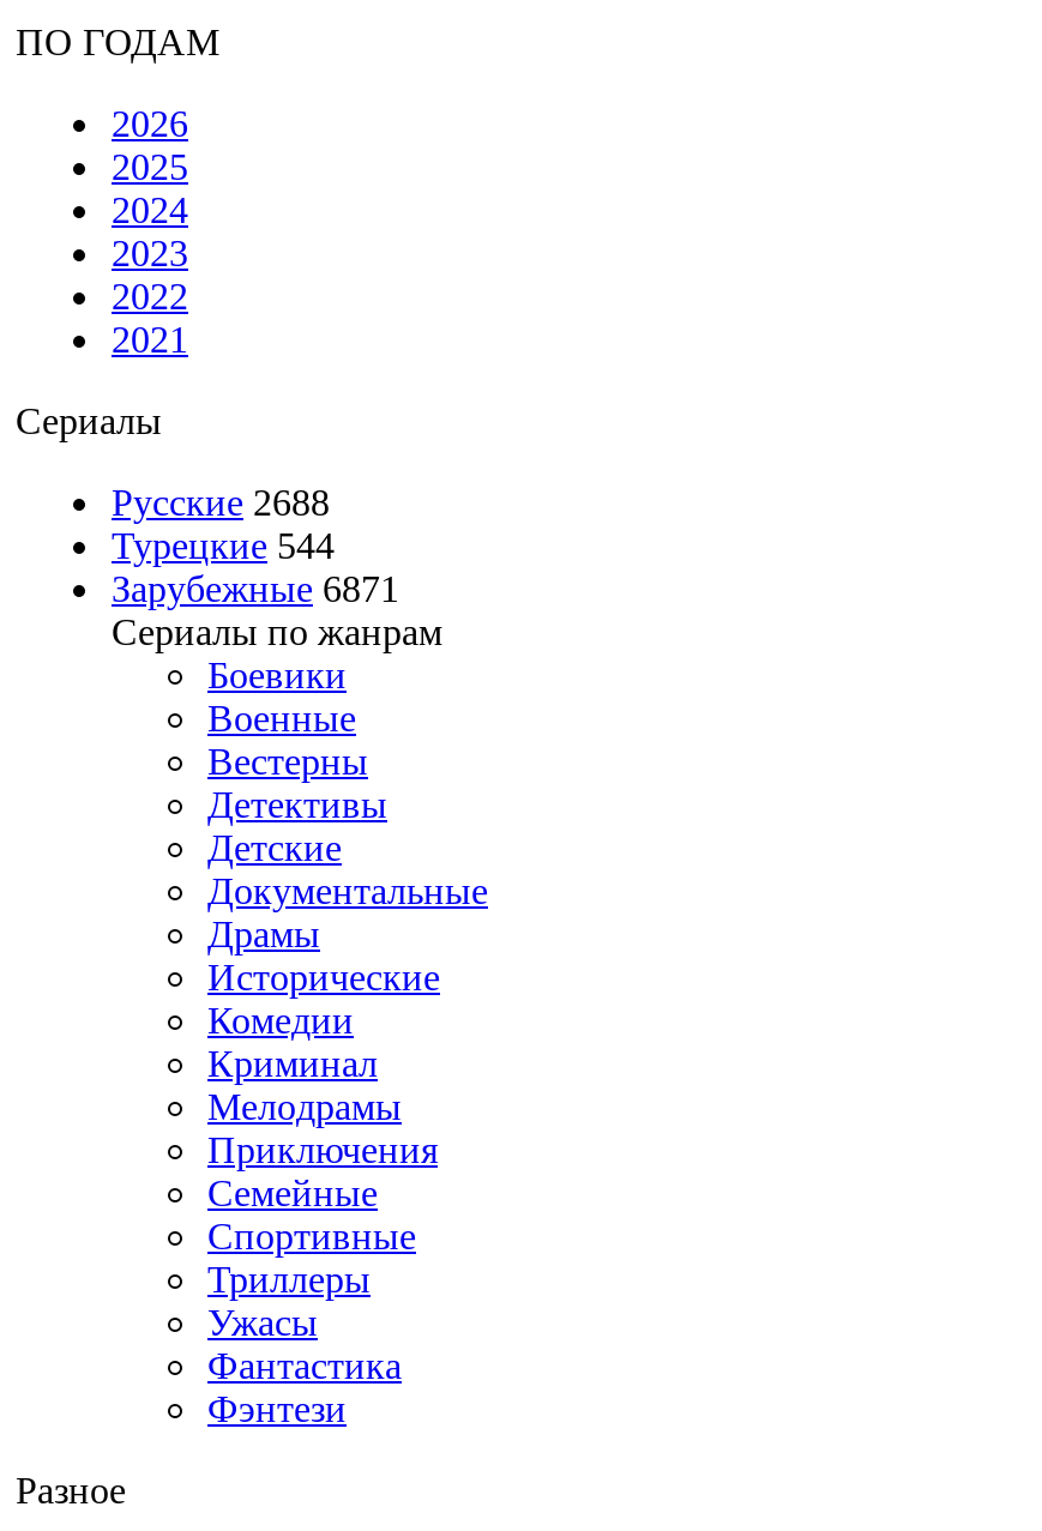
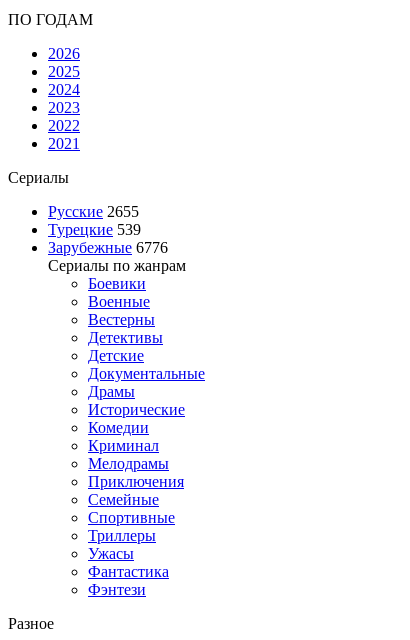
[112,481,330,522] Русские 2688 -> [48,203,139,220] Русские 2655
[112,524,335,565] Турецкие 544 -> [48,221,141,238] Турецкие 539
[112,568,399,608] Зарубежные 6871 -> [48,239,168,256] Зарубежные 6776

